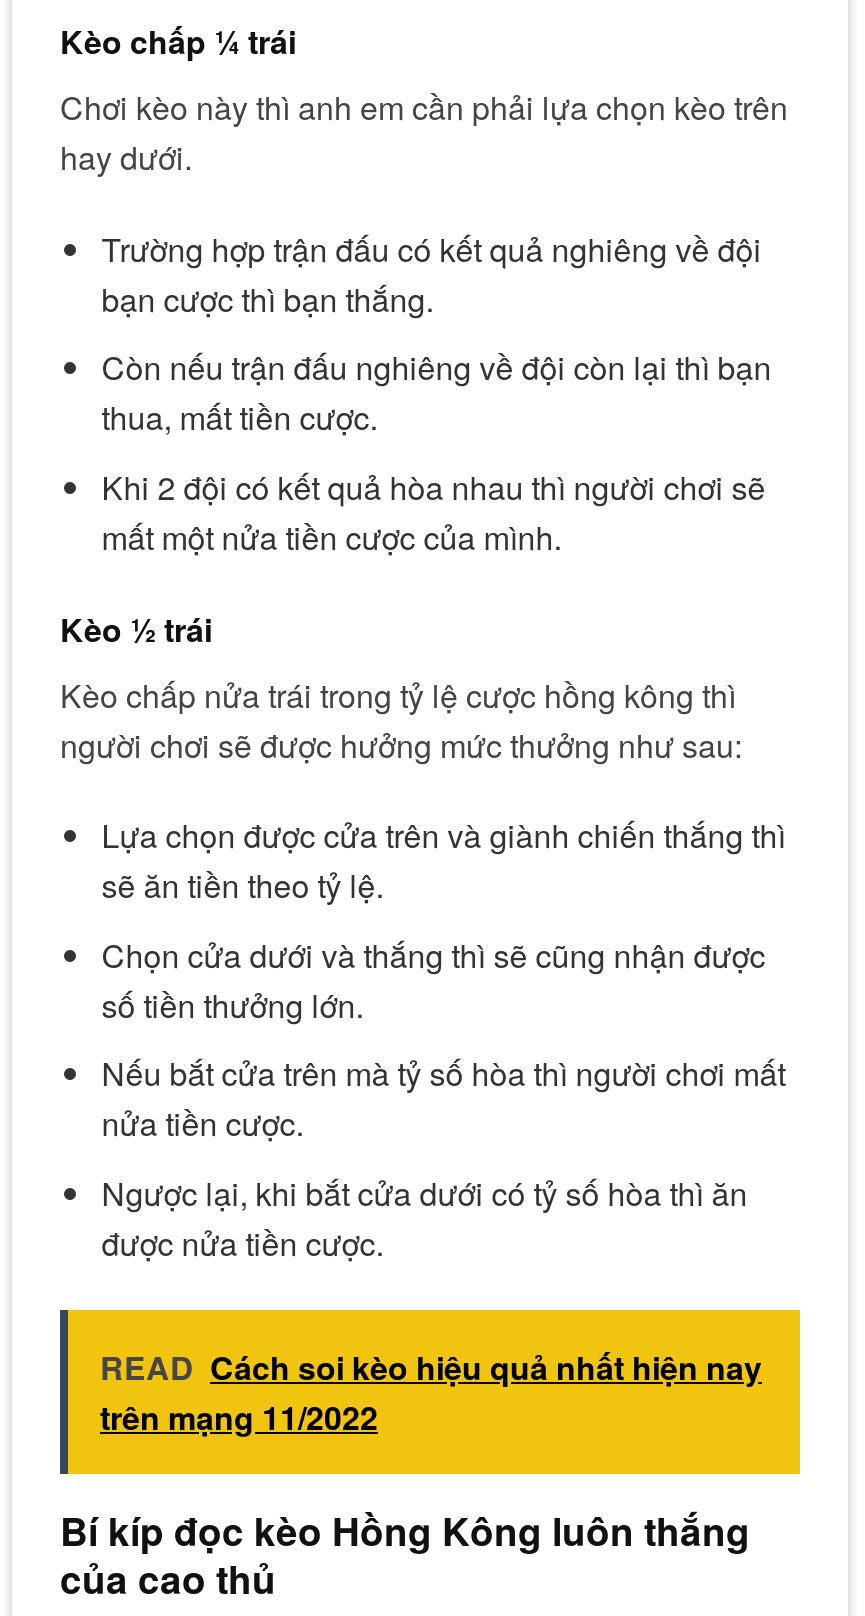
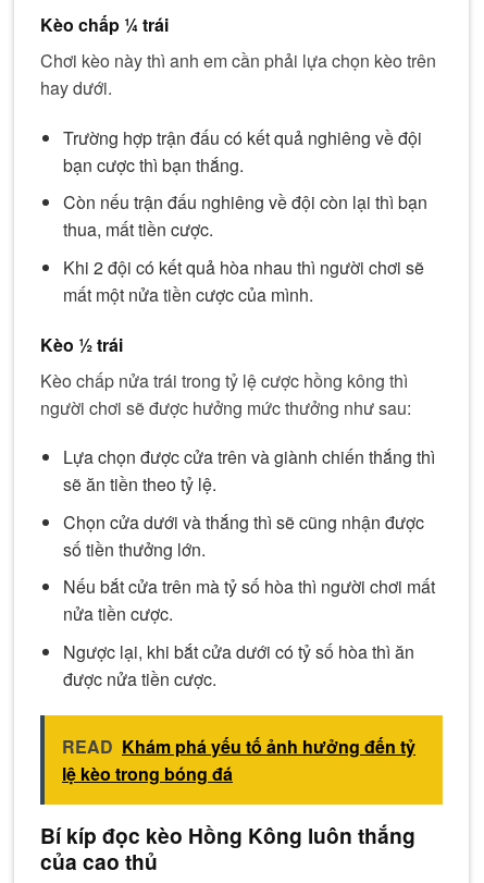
[100,1344,762,1440] READ Cách soi kèo hiệu quả nhất hiện nay | trên mạng 11/2022 -> [62,734,415,786] READ Khám phá yếu tố ảnh hưởng đến tỷ | lệ kèo trong bóng đá

